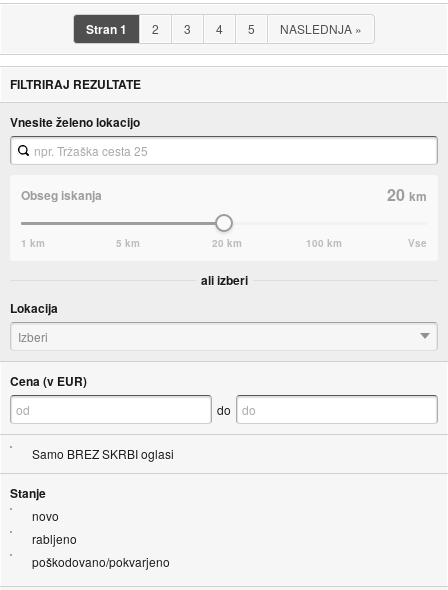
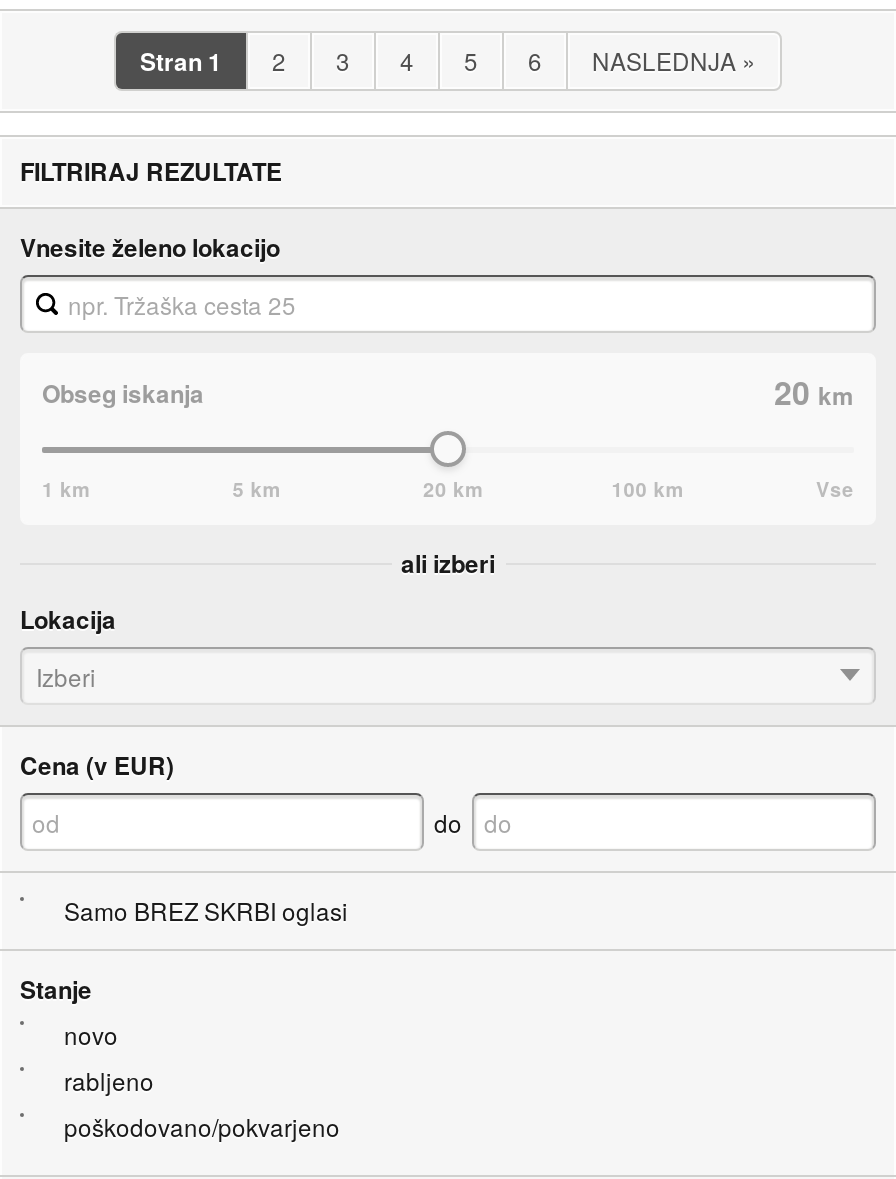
none -> [528,43,542,77] 6

